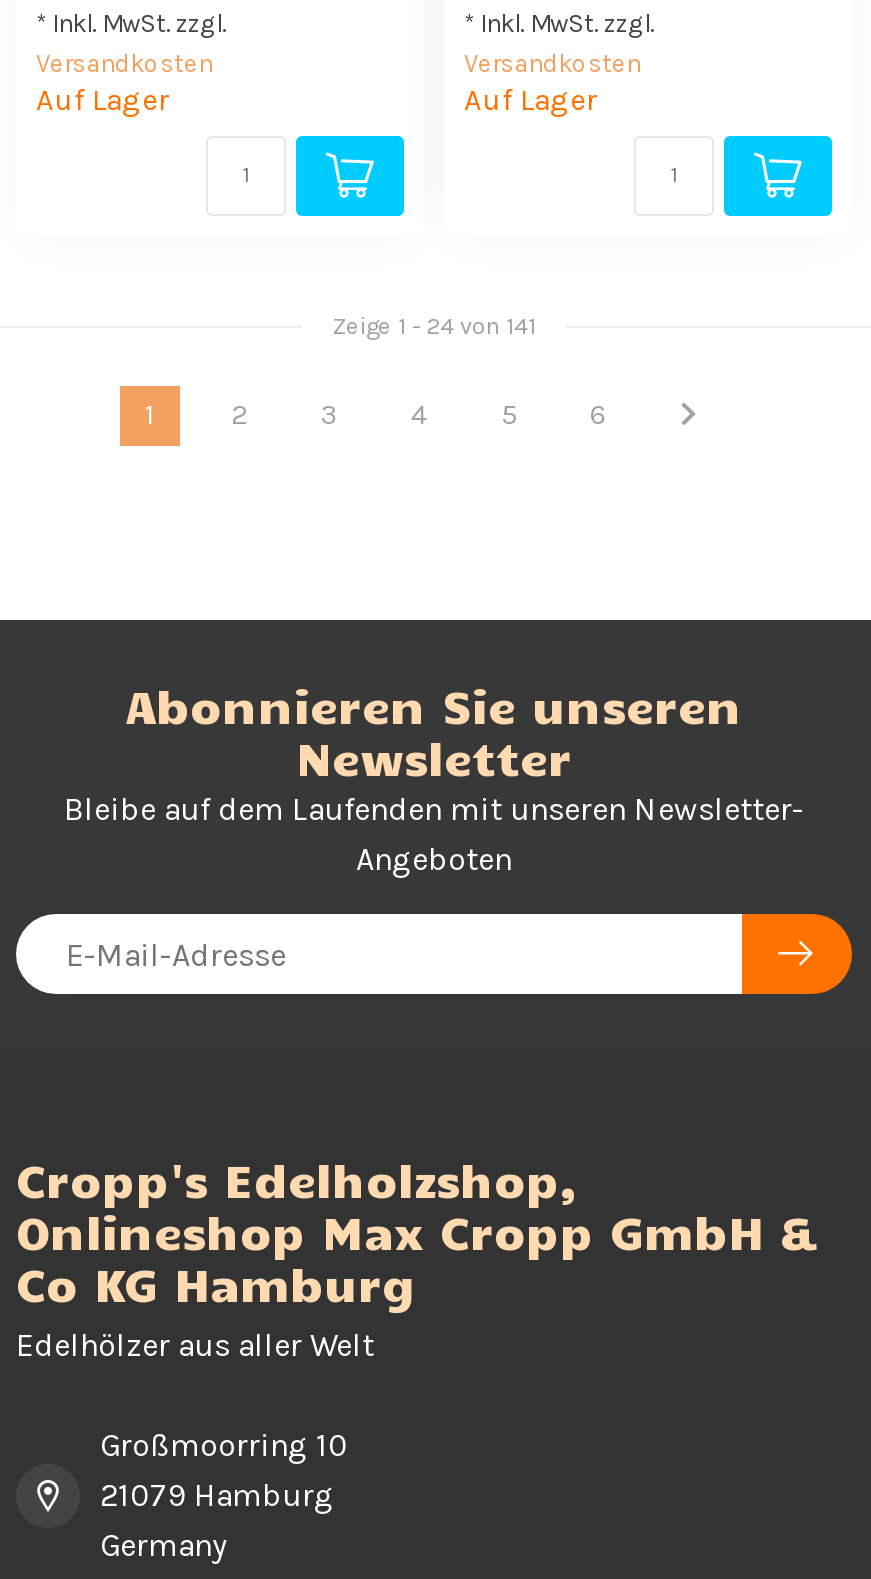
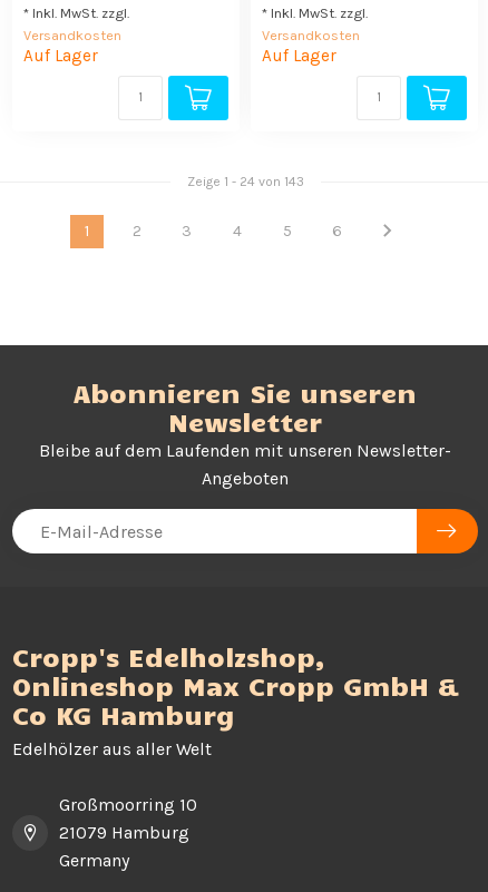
[332,312,536,340] Zeige 1 - 24 von 141 -> [187,174,304,189] Zeige 1 - 24 von 143

